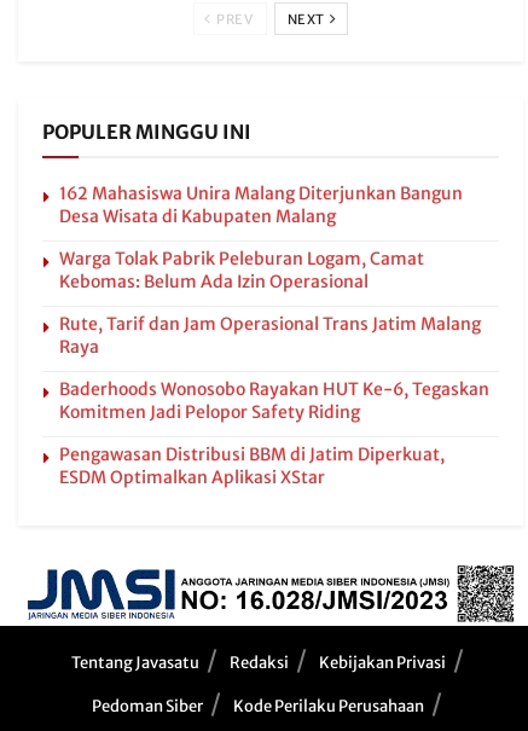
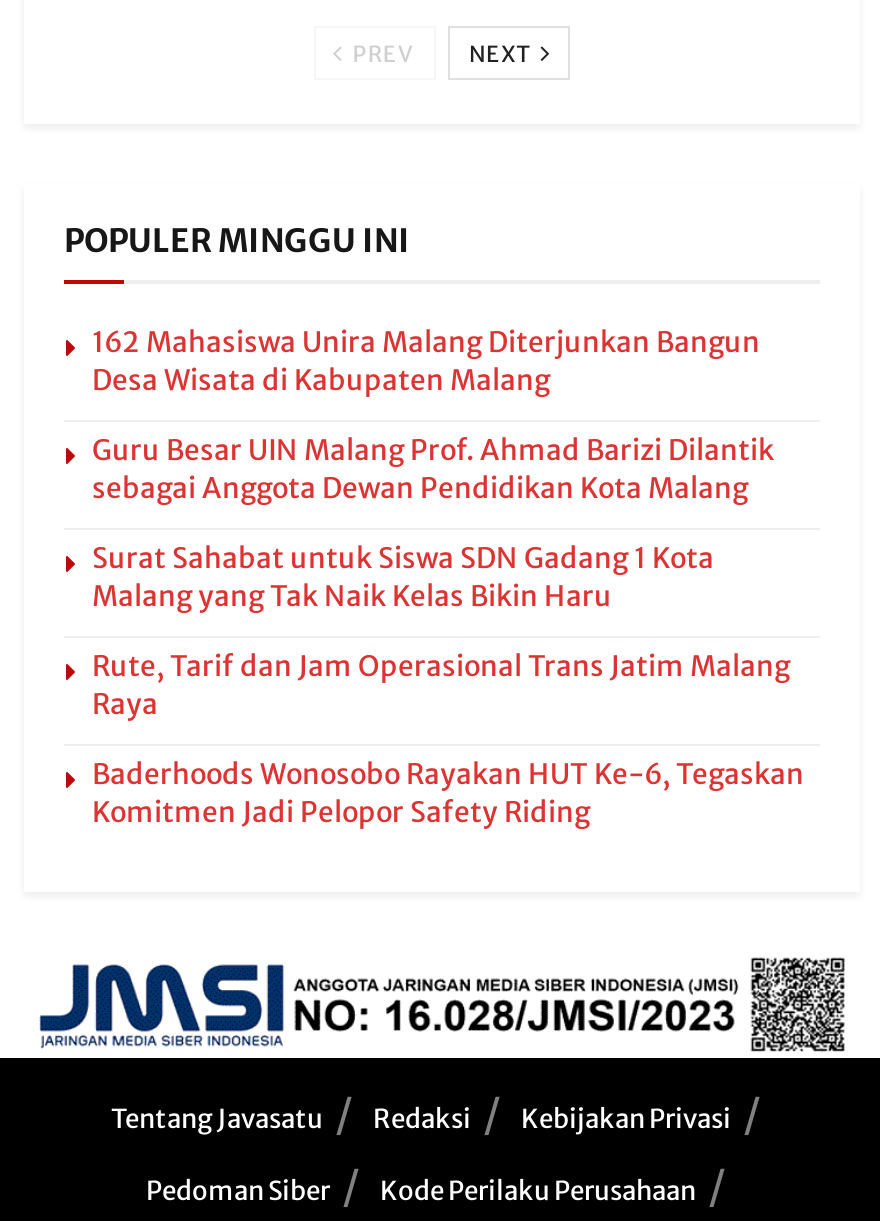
[59,248,424,293] Warga Tolak Pabrik Peleburan Logam, Camat | Kebomas: Belum Ada Izin Operasional -> [92,432,774,614] Guru Besar UIN Malang Prof. Ahmad Barizi Dilantik | sebagai Anggota Dewan Pendidikan Kota Malang | Surat Sahabat untuk Siswa SDN Gadang 1 Kota | Malang yang Tak Naik Kelas Bikin Haru
moved [59,313,489,423] -> [92,648,804,830]: Rute, Tarif dan Jam Operasional Trans Jatim Malang | Raya | Baderhoods Wonosobo Rayakan HUT Ke-6, Tegaskan | Komitmen Jadi Pelopor Safety Riding
[59,444,445,488] Pengawasan Distribusi BBM di Jatim Diperkuat, | ESDM Optimalkan Aplikasi XStar -> none

